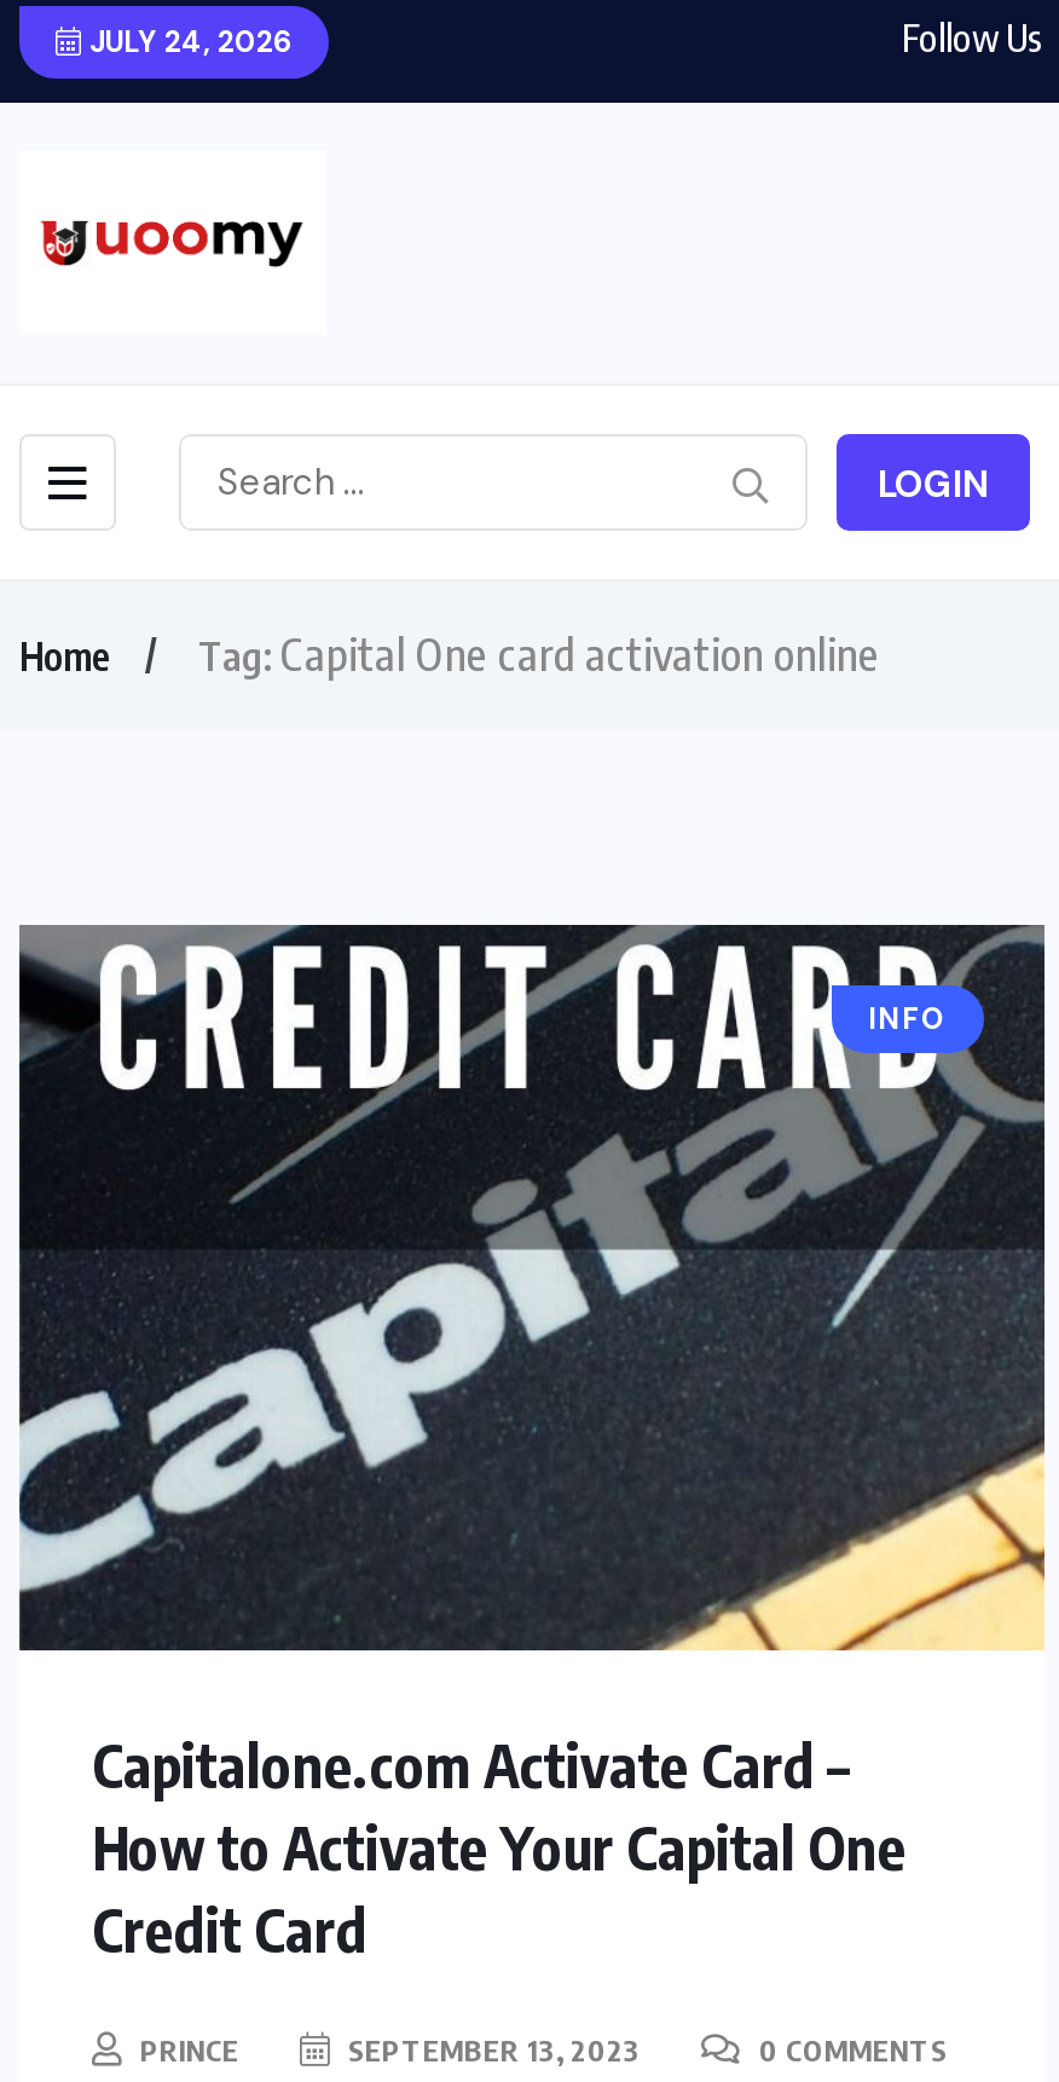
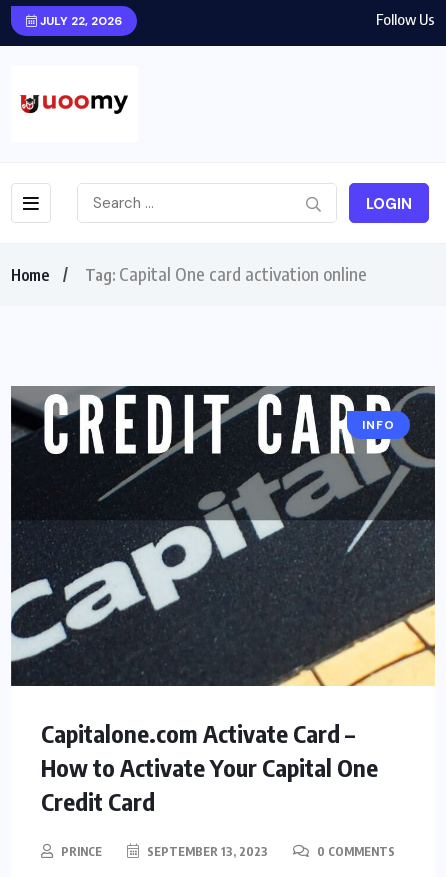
[82,23,293,62] JULY 24, 2026 -> [37,13,122,29] JULY 22, 2026

